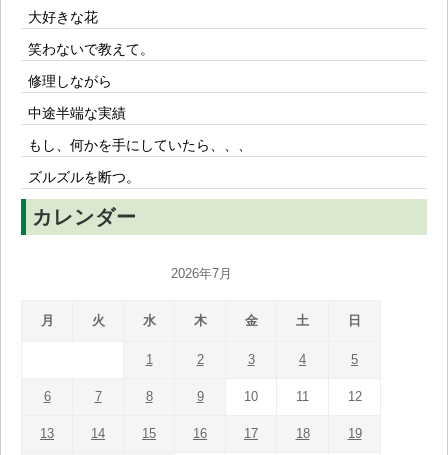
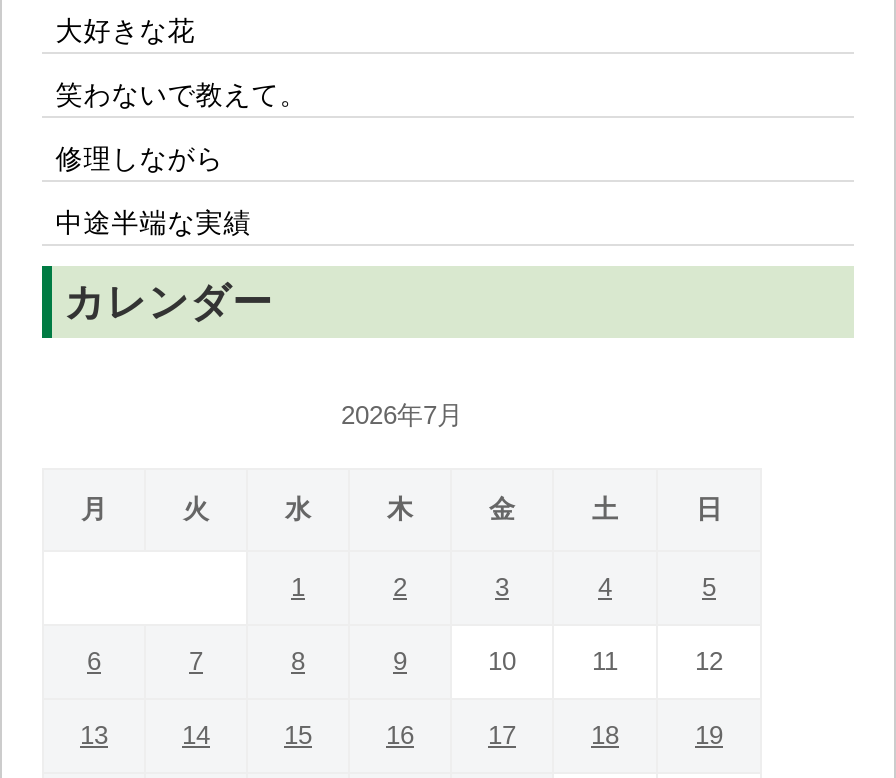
[28,138,252,185] もし、何かを手にしていたら、、、 | ズルズルを断つ。 -> none

